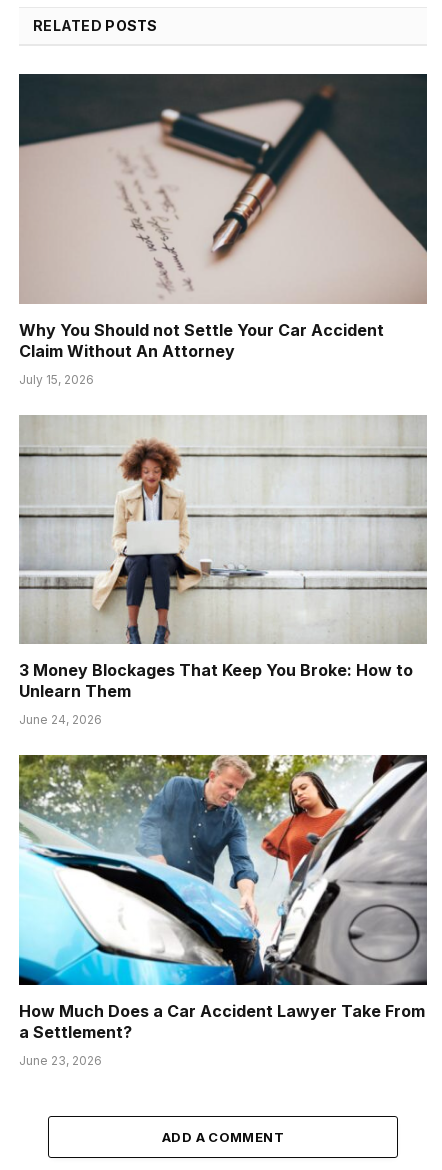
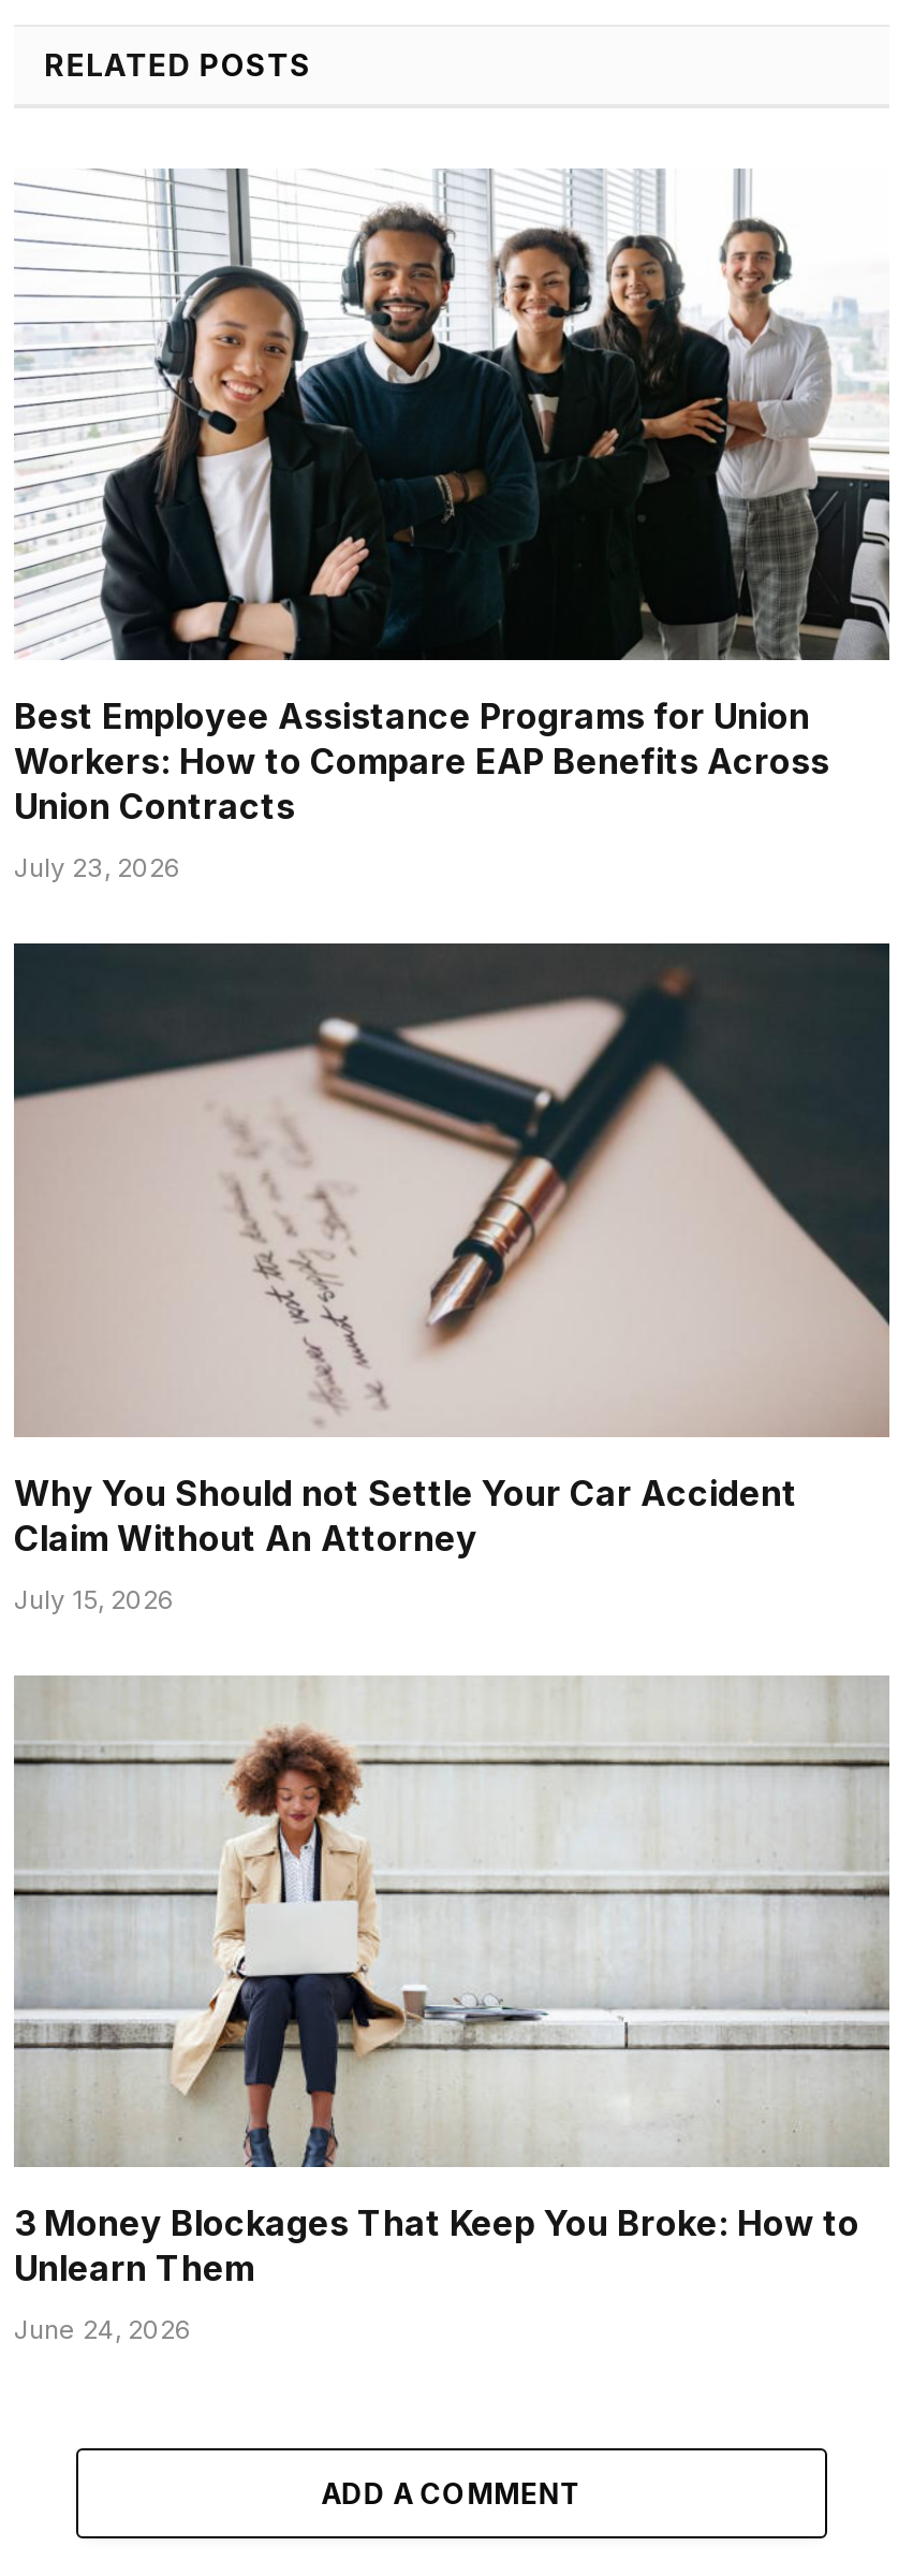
none -> [14,169,889,884] [image] | Best Employee Assistance Programs for Union | Workers: How to Compare EAP Benefits Across | Union Contracts | July 23, 2026
moved [19,79,427,727] -> [14,956,889,2346]: [image] | Why You Should not Settle Your Car Accident | Claim Without An Attorney | July 15, 2026 | 3 Money Blockages That Keep You Broke: How to | Unlearn Them | June 24, 2026
[18,754,428,1067] [image] | How Much Does a Car Accident Lawyer Take From | a Settlement? | June 23, 2026 -> none

